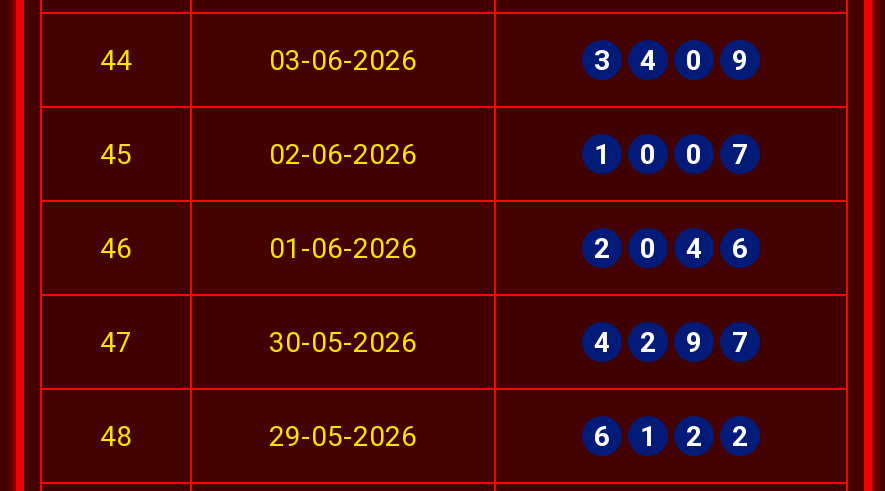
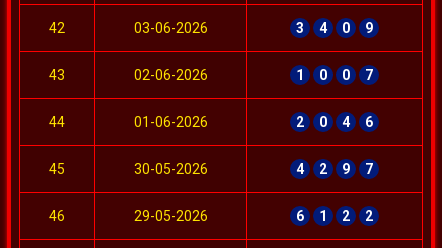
[100,44,132,76] 44 -> [49,20,65,36] 42
[100,138,132,170] 45 -> [49,67,65,83] 43
[100,232,132,264] 46 -> [49,114,65,130] 44
[100,326,132,358] 47 -> [49,161,65,177] 45
[100,420,132,452] 48 -> [49,208,65,224] 46

